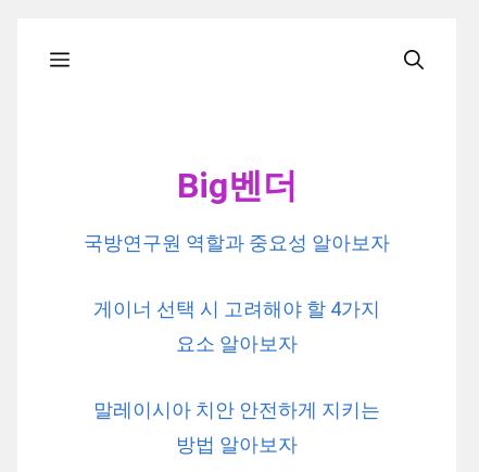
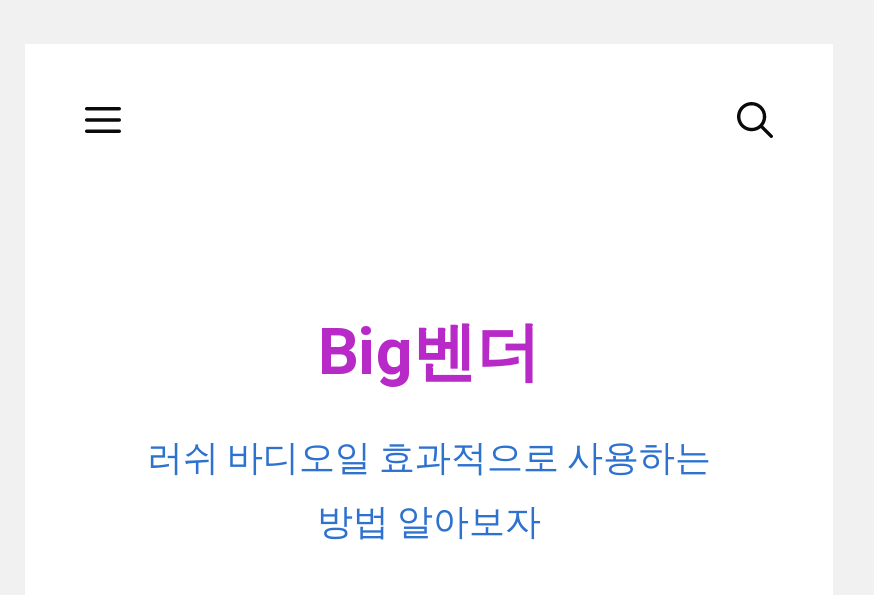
[84,232,390,421] 국방연구원 역할과 중요성 알아보자 | 게이너 선택 시 고려해야 할 4가지 | 요소 알아보자 | 말레이시아 치안 안전하게 지키는 -> [147,437,711,479] 러쉬 바디오일 효과적으로 사용하는

